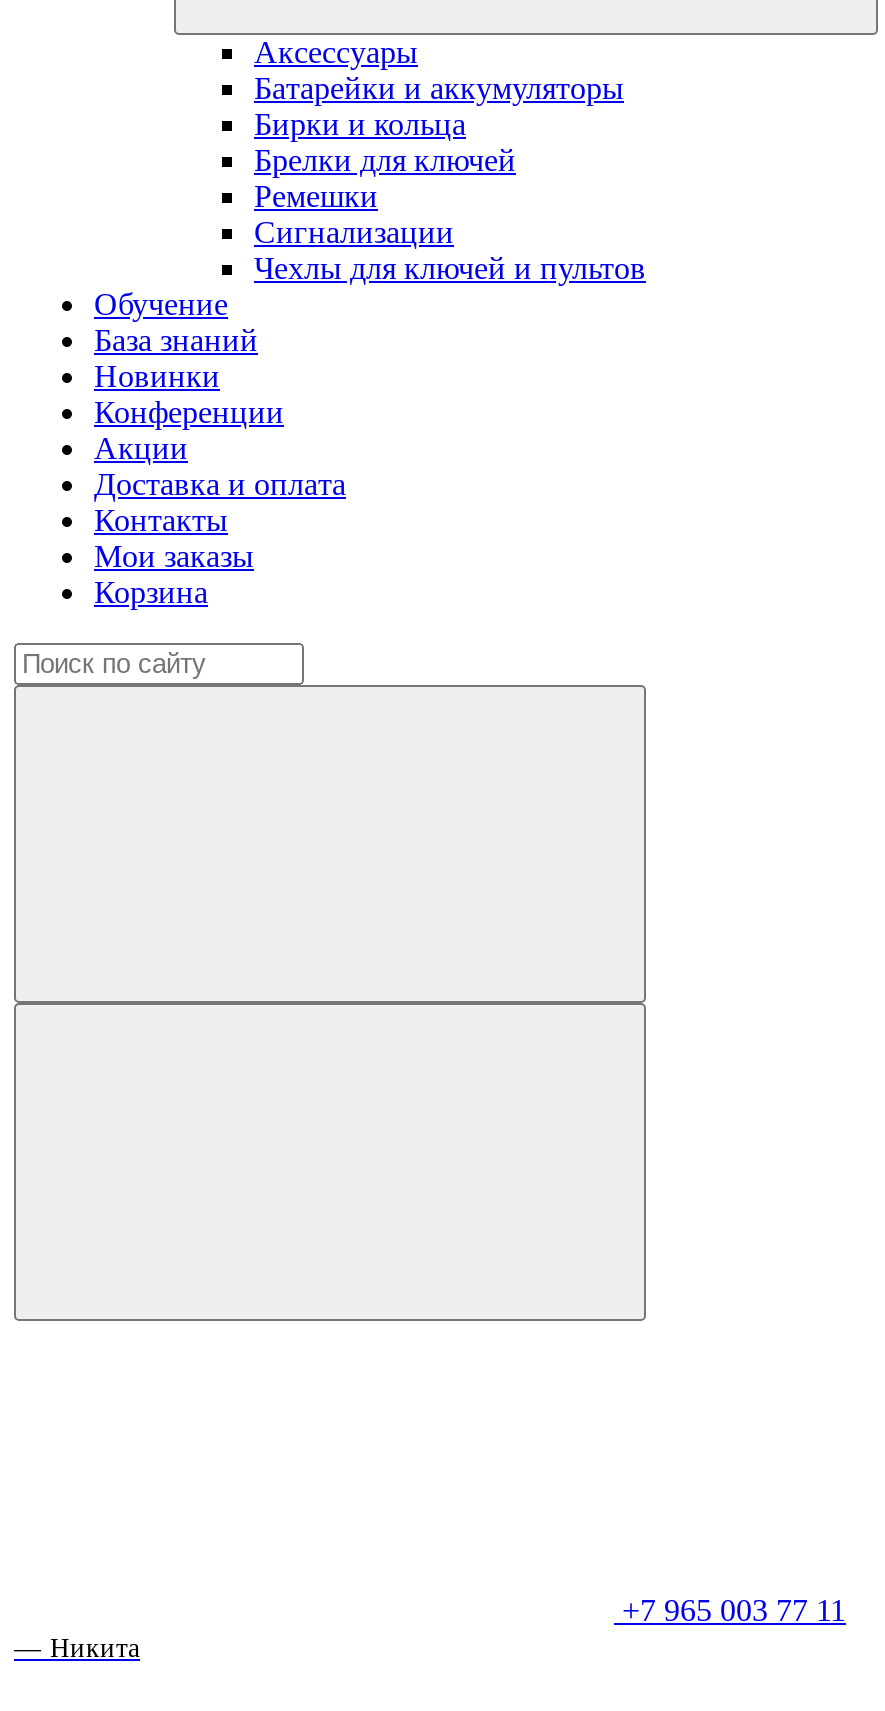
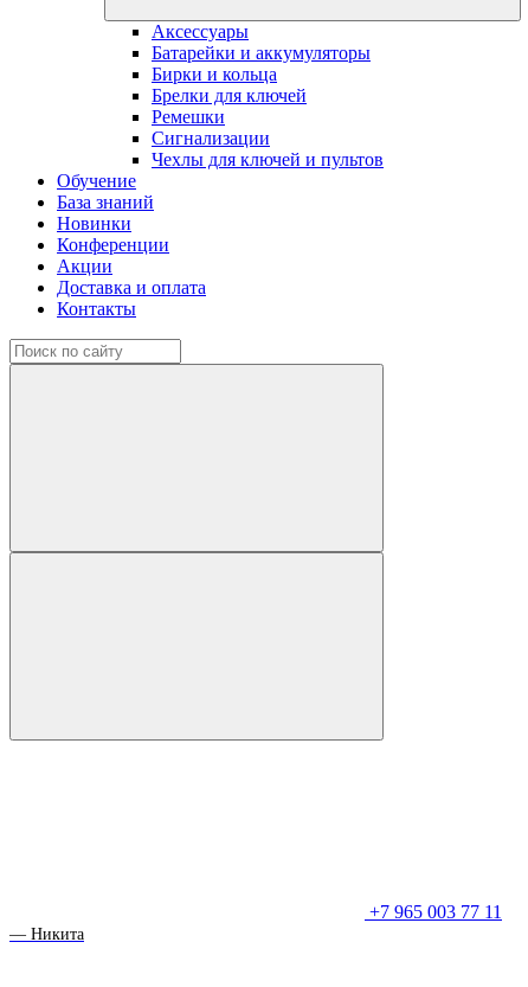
[94,539,254,609] Мои заказы | Корзина -> none

